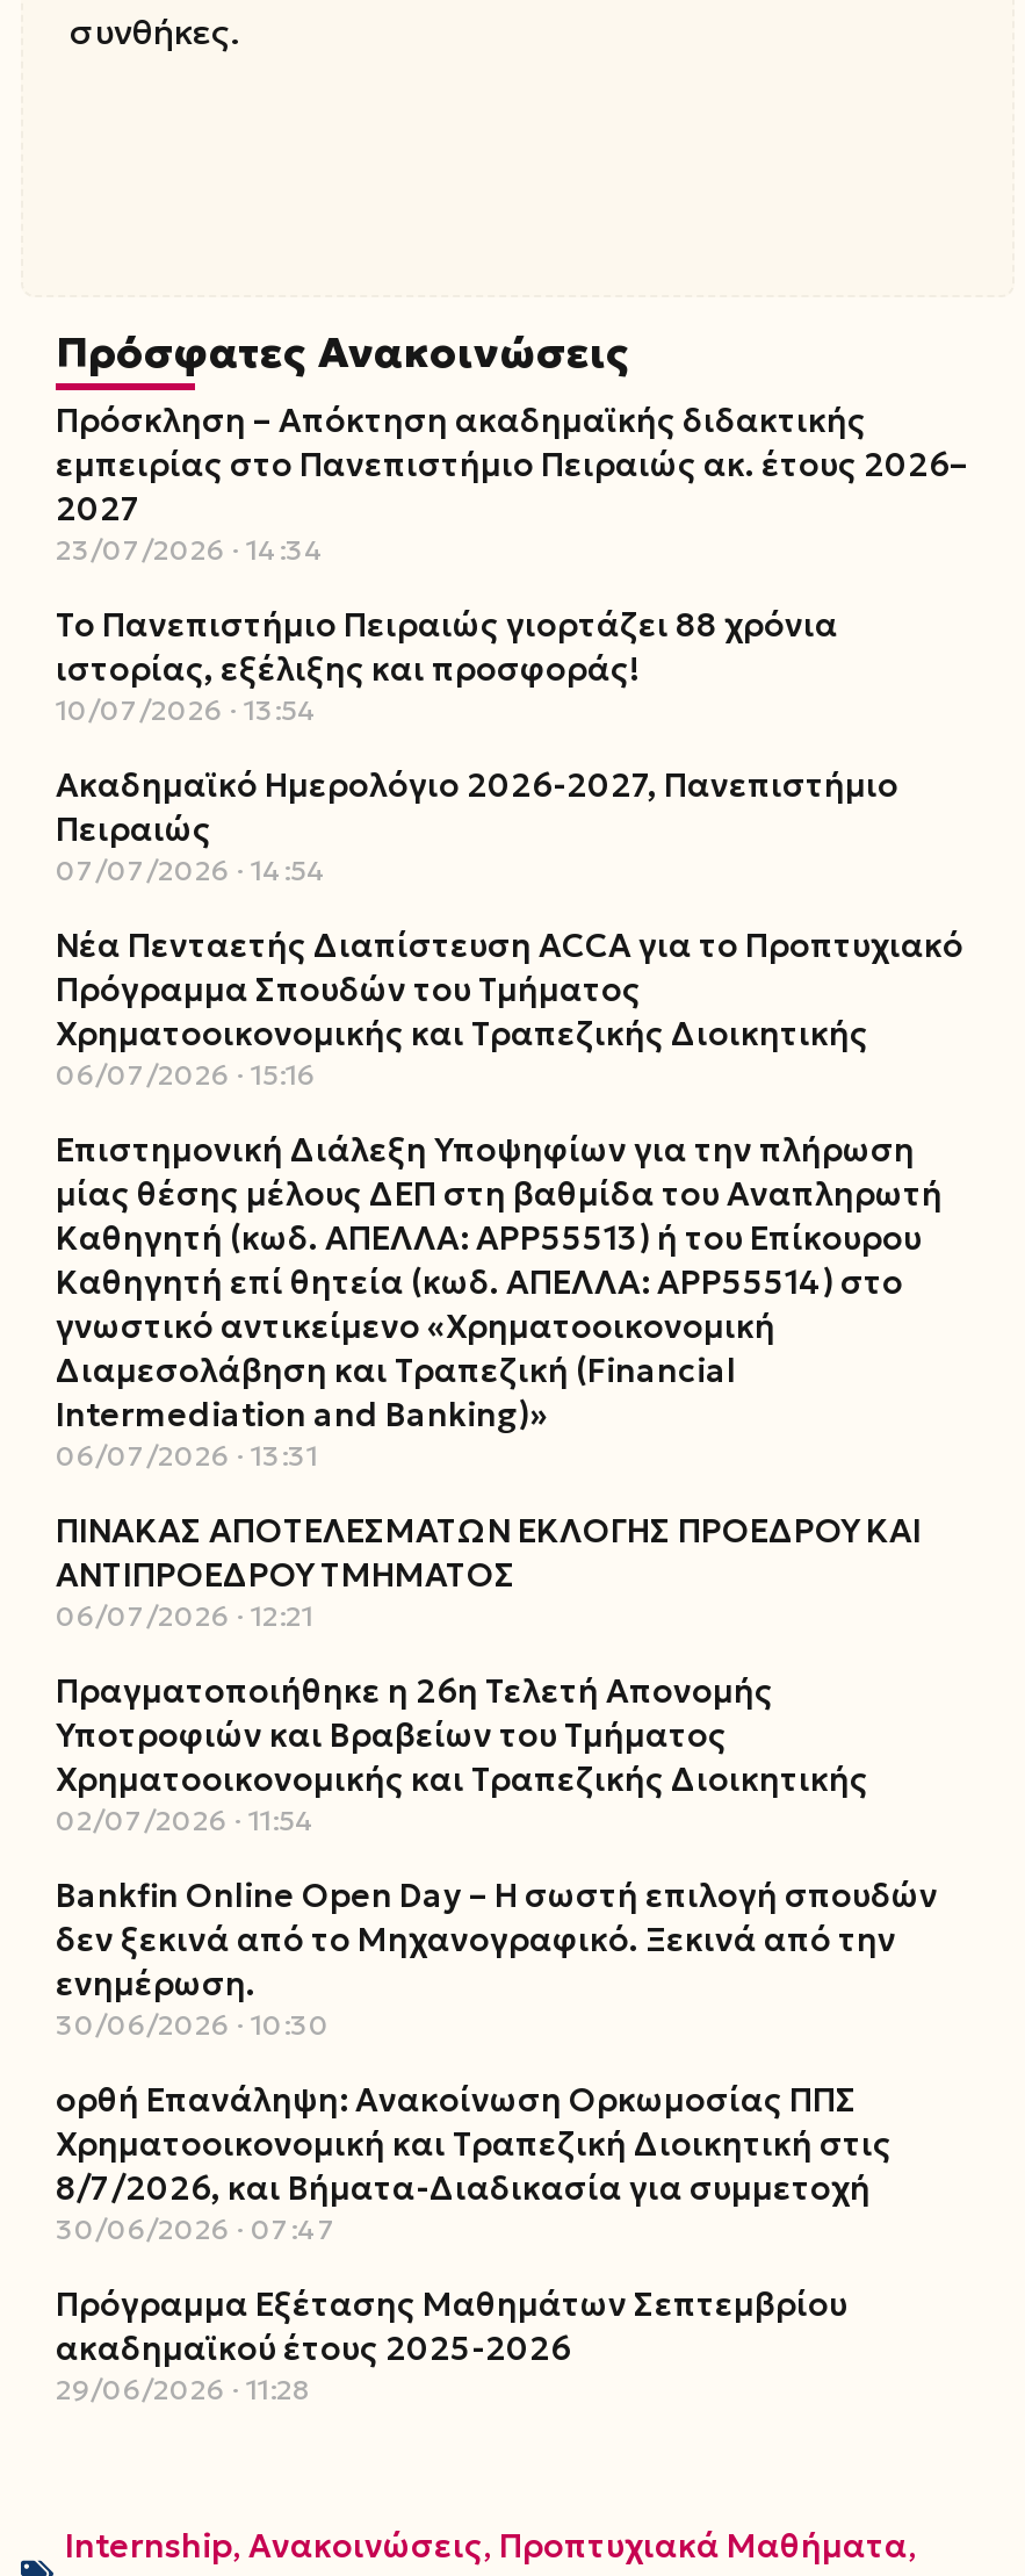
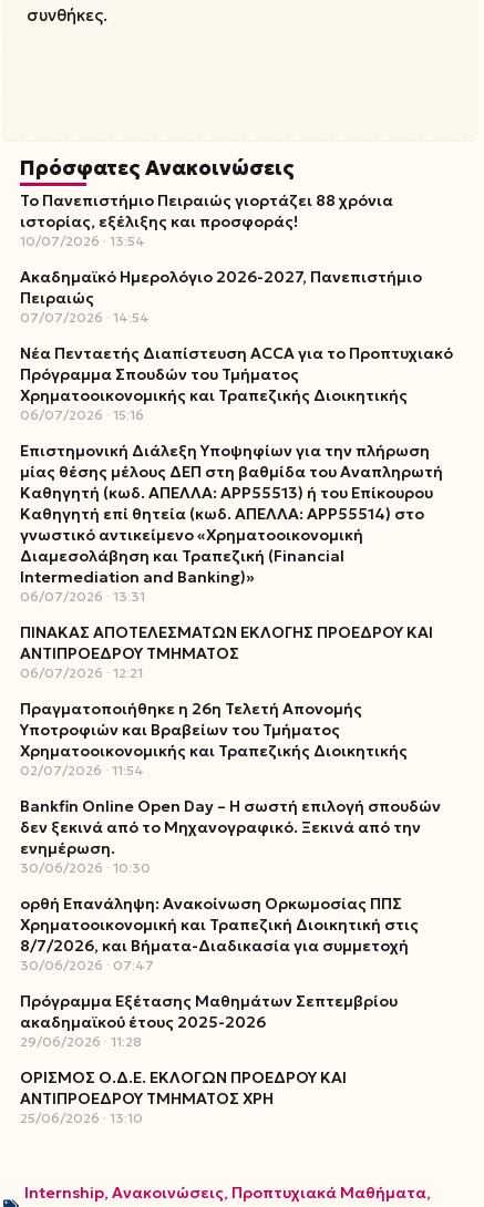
[56,400,968,567] Πρόσκληση – Απόκτηση ακαδημαϊκής διδακτικής | εμπειρίας στο Πανεπιστήμιο Πειραιώς ακ. έτους 2026– | 2027 | 23/07/2026 14:34 -> none
moved [56,604,963,2407] -> [20,191,453,1050]: Το Πανεπιστήμιο Πειραιώς γιορτάζει 88 χρόνια | ιστορίας, εξέλιξης και προσφοράς! | 10/07/2026 13:54 | ... | ακαδημαϊκού έτους 2025-2026 | 29/06/2026 11:28
none -> [20,1068,347,1126] ΟΡΙΣΜΟΣ Ο.Δ.Ε. ΕΚΛΟΓΩΝ ΠΡΟΕΔΡΟΥ ΚΑΙ | ΑΝΤΙΠΡΟΕΔΡΟΥ ΤΜΗΜΑΤΟΣ ΧΡΗ | 25/06/2026 13:10

